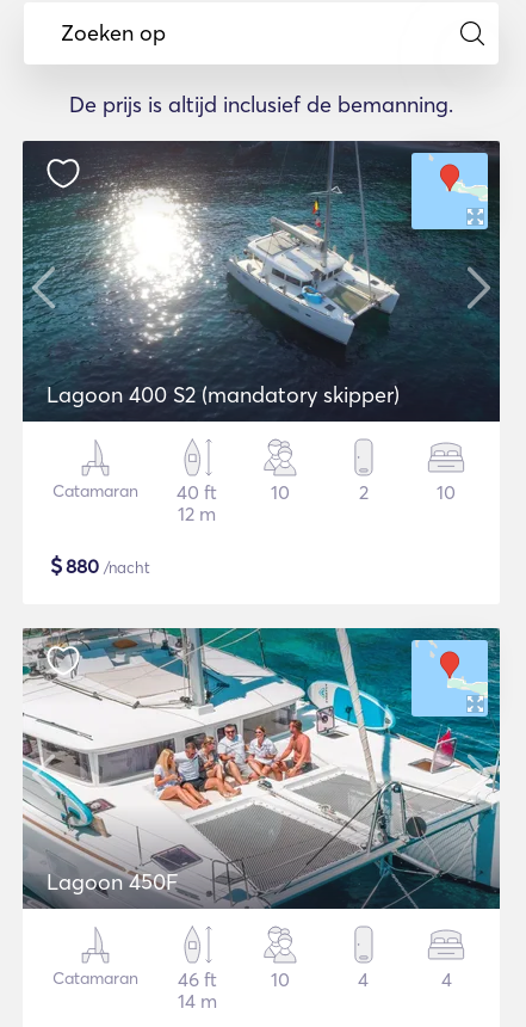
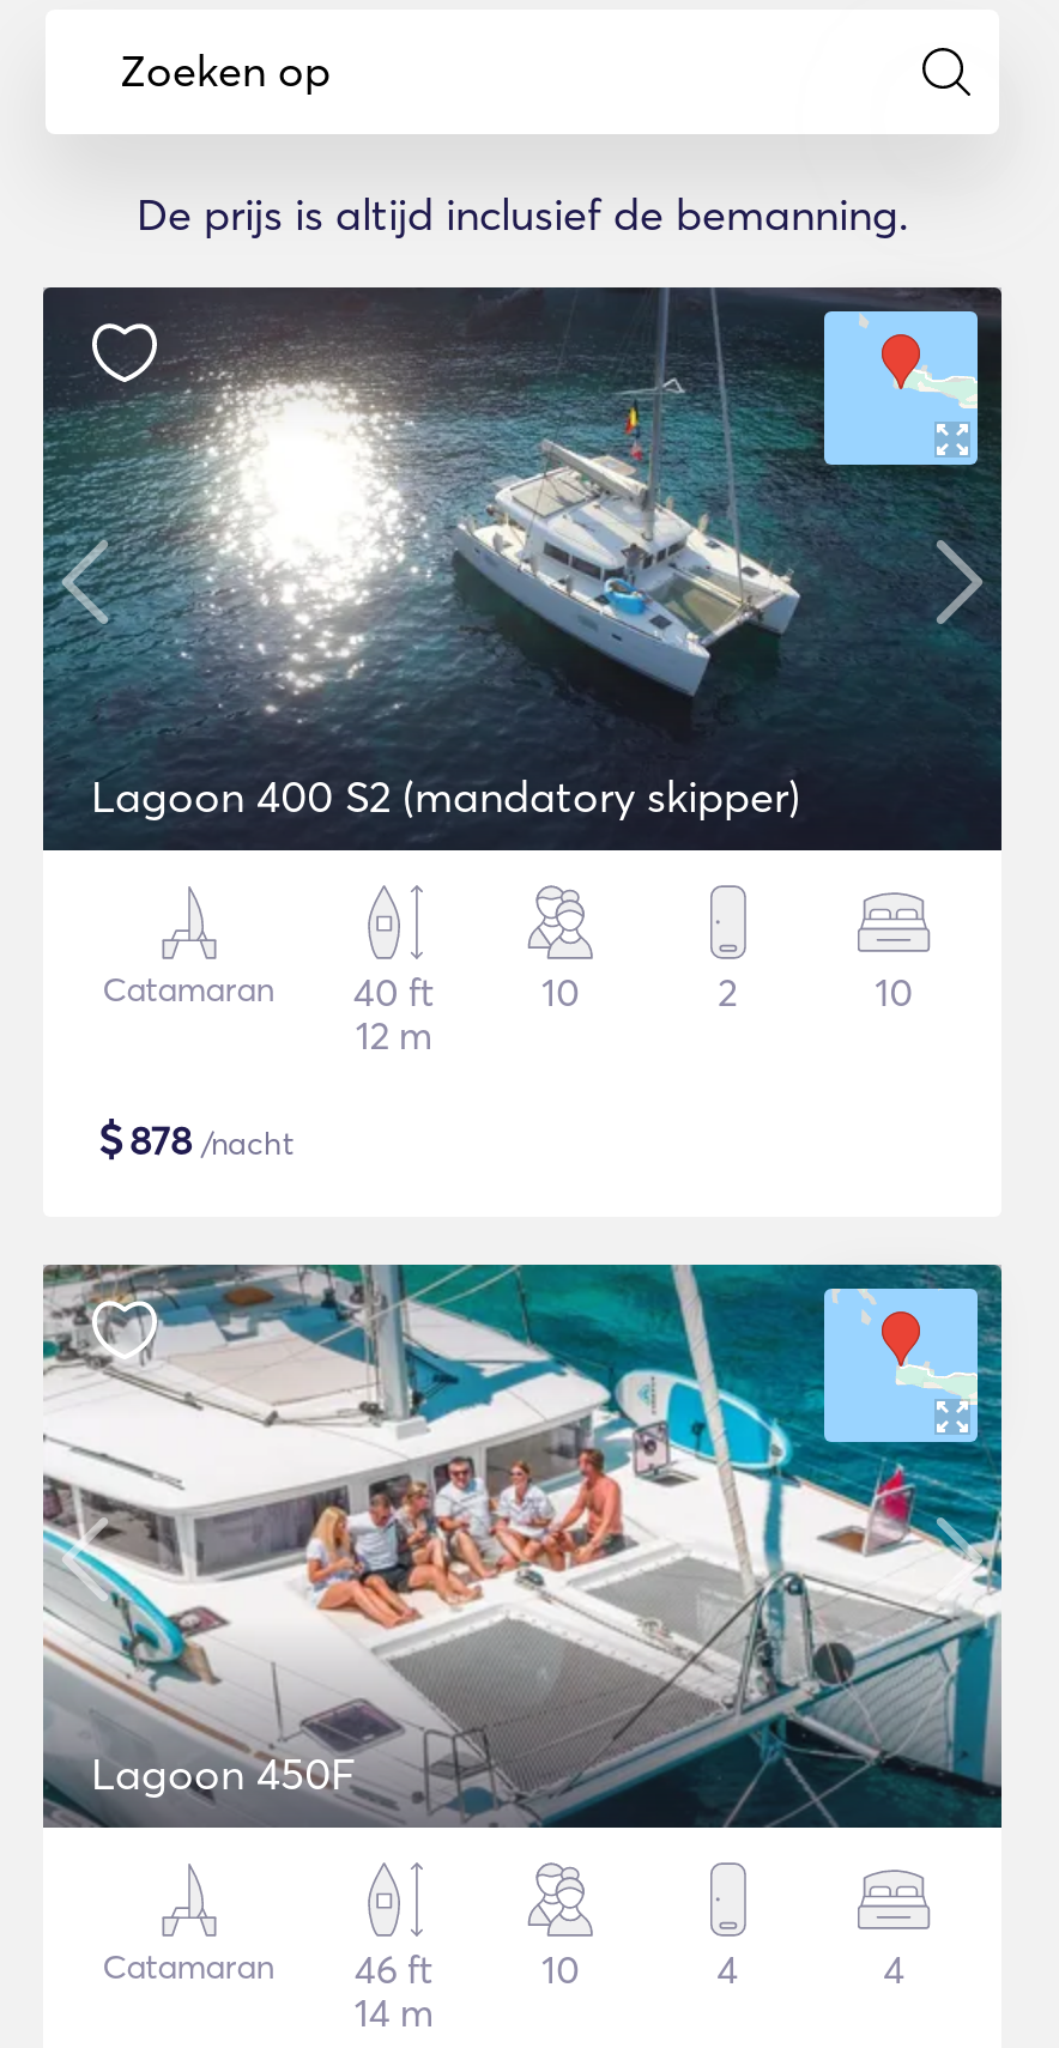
[50,552,150,579] $880 /nacht -> [98,1111,295,1167] $878 /nacht

